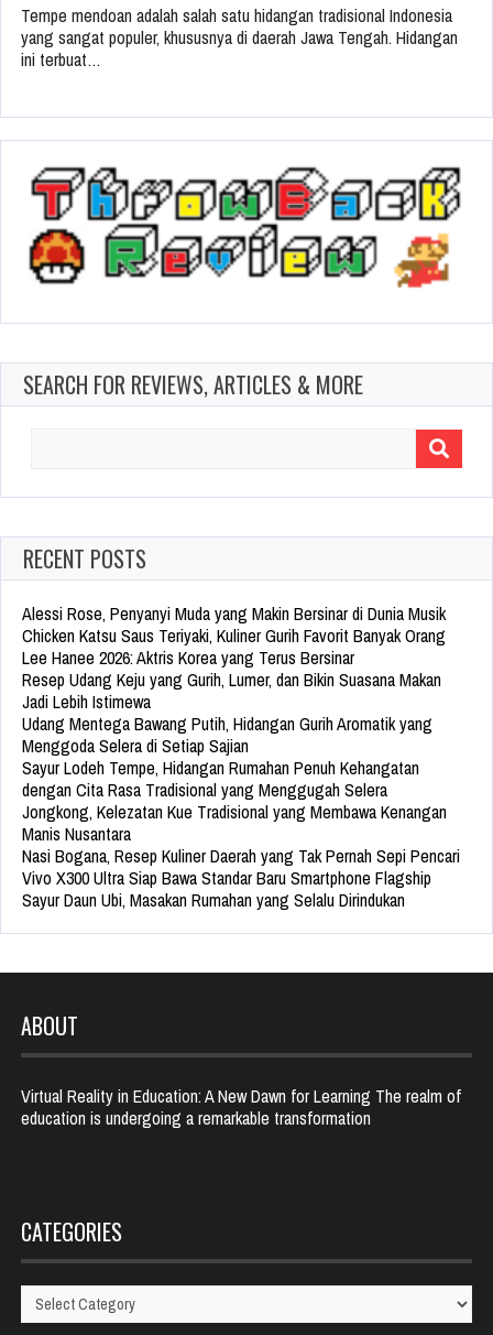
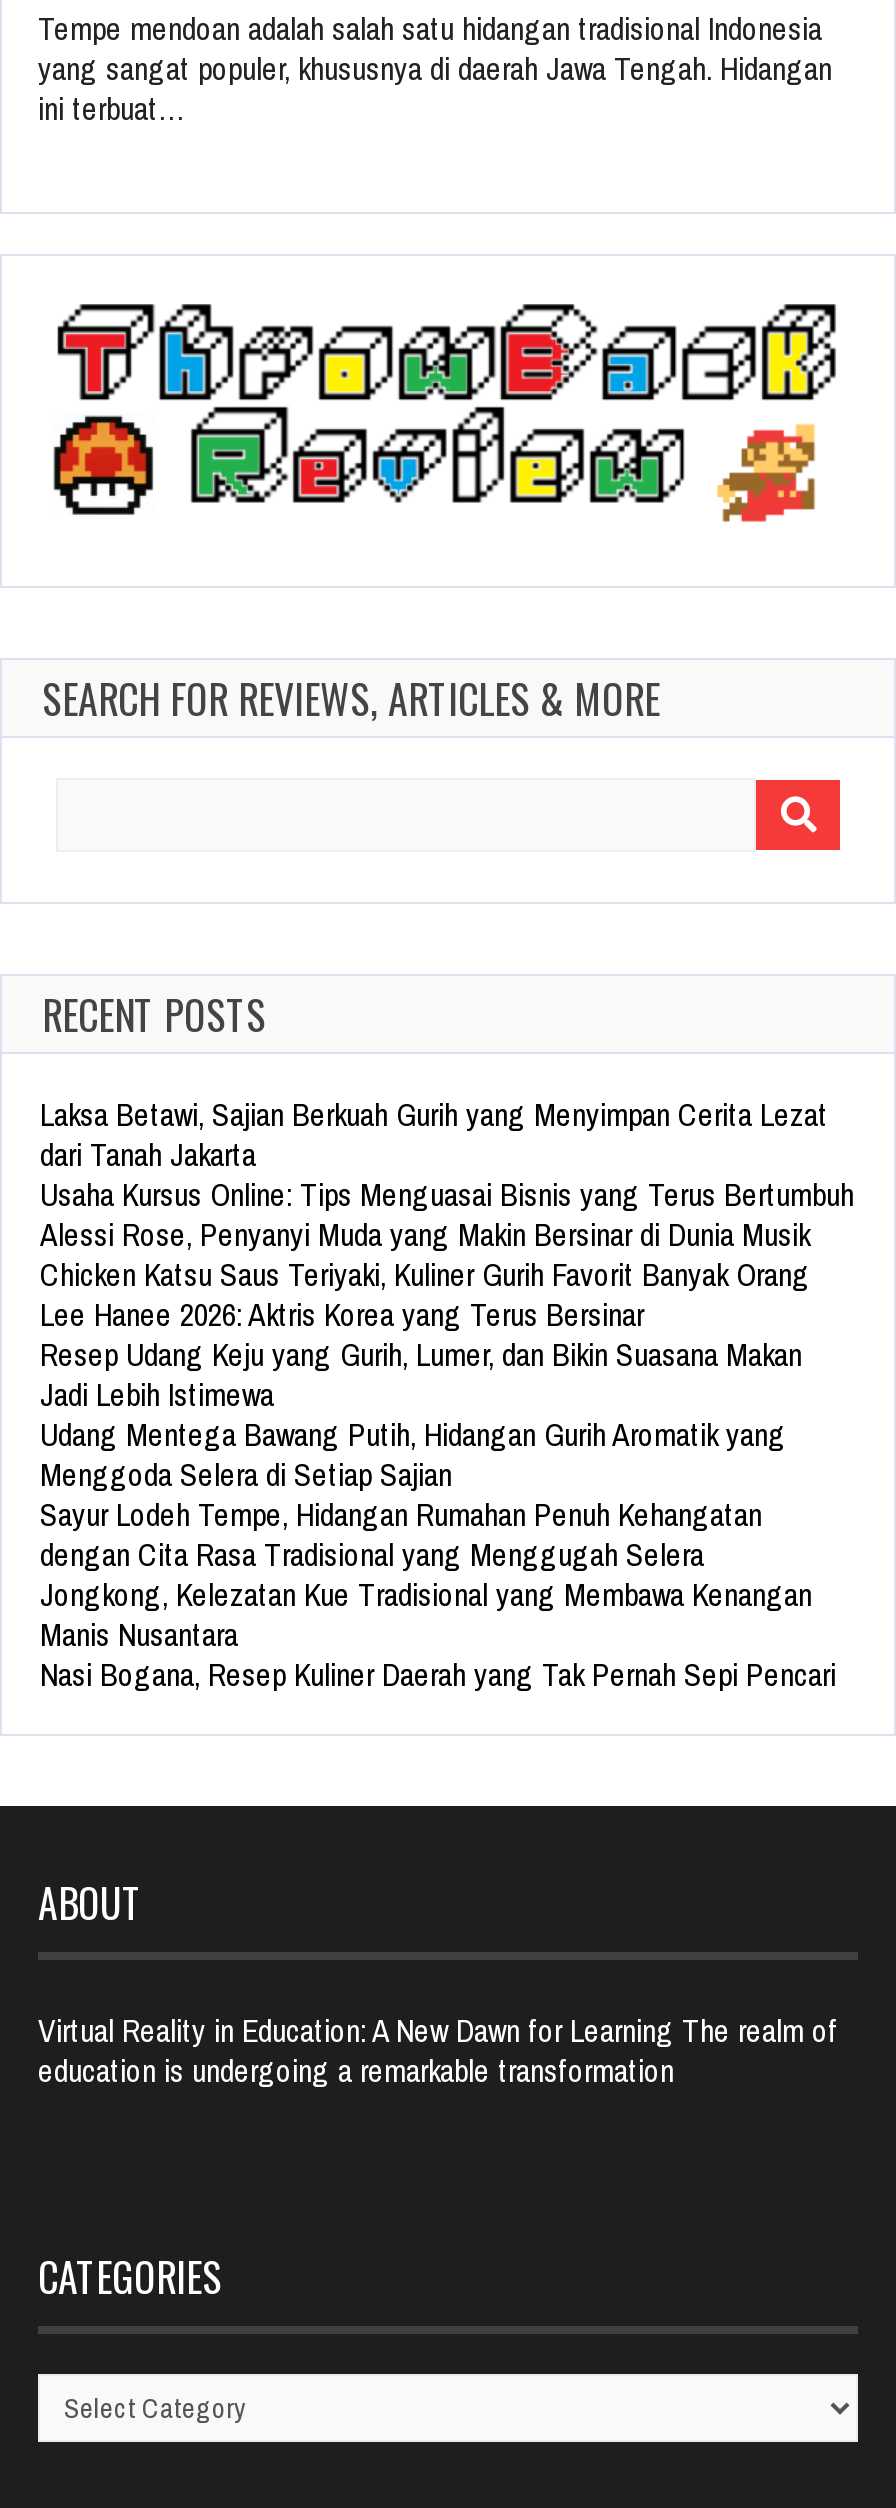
none -> [40,1091,854,1215] Laksa Betawi, Sajian Berkuah Gurih yang Menyimpan Cerita Lezat | dari Tanah Jakarta | Usaha Kursus Online: Tips Menguasai Bisnis yang Terus Bertumbuh
moved [22,601,460,868] -> [40,1211,836,1695]: Alessi Rose, Penyanyi Muda yang Makin Bersinar di Dunia Musik | Chicken Katsu Saus Teriyaki, Kuliner Gurih Favorit Banyak Orang | Lee Hanee 2026: Aktris Korea yang Terus Bersinar | ... | Manis Nusantara | Nasi Bogana, Resep Kuliner Daerah yang Tak Pernah Sepi Pencari
[22,865,431,912] Vivo X300 Ultra Siap Bawa Standar Baru Smartphone Flagship | Sayur Daun Ubi, Masakan Rumahan yang Selalu Dirindukan -> none

